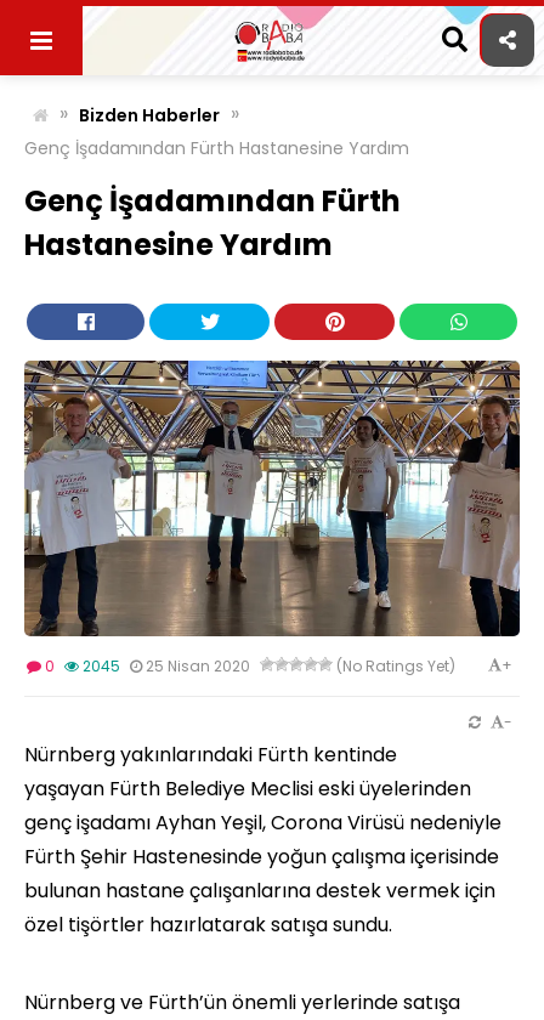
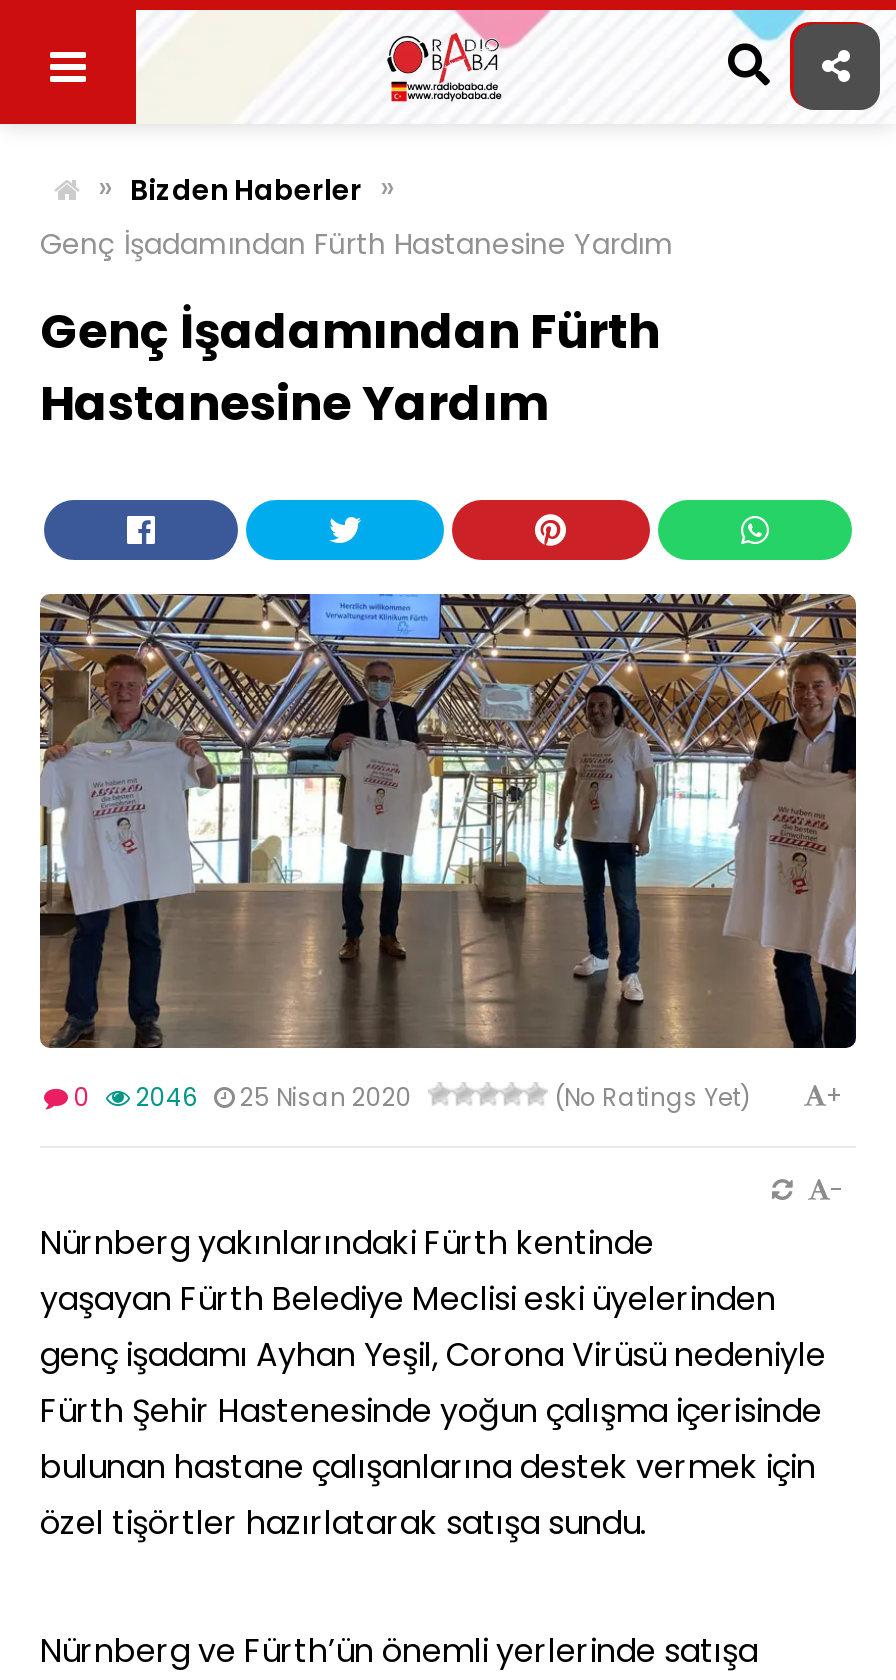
[41,656,250,676] 0 2045 25 Nisan 2020 -> [68,1080,412,1114] 0 2046 25 Nisan 2020

